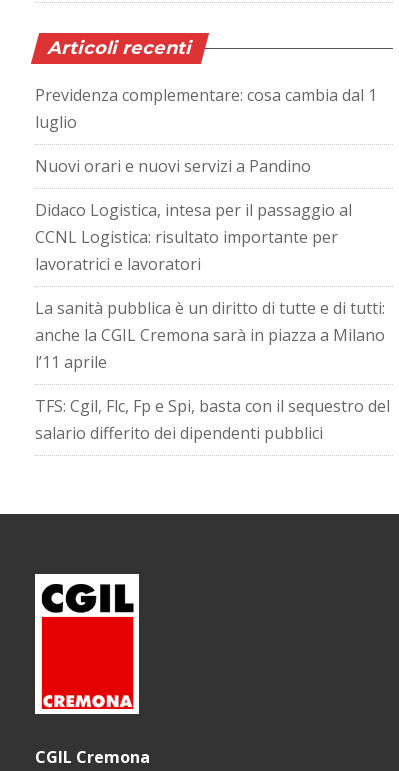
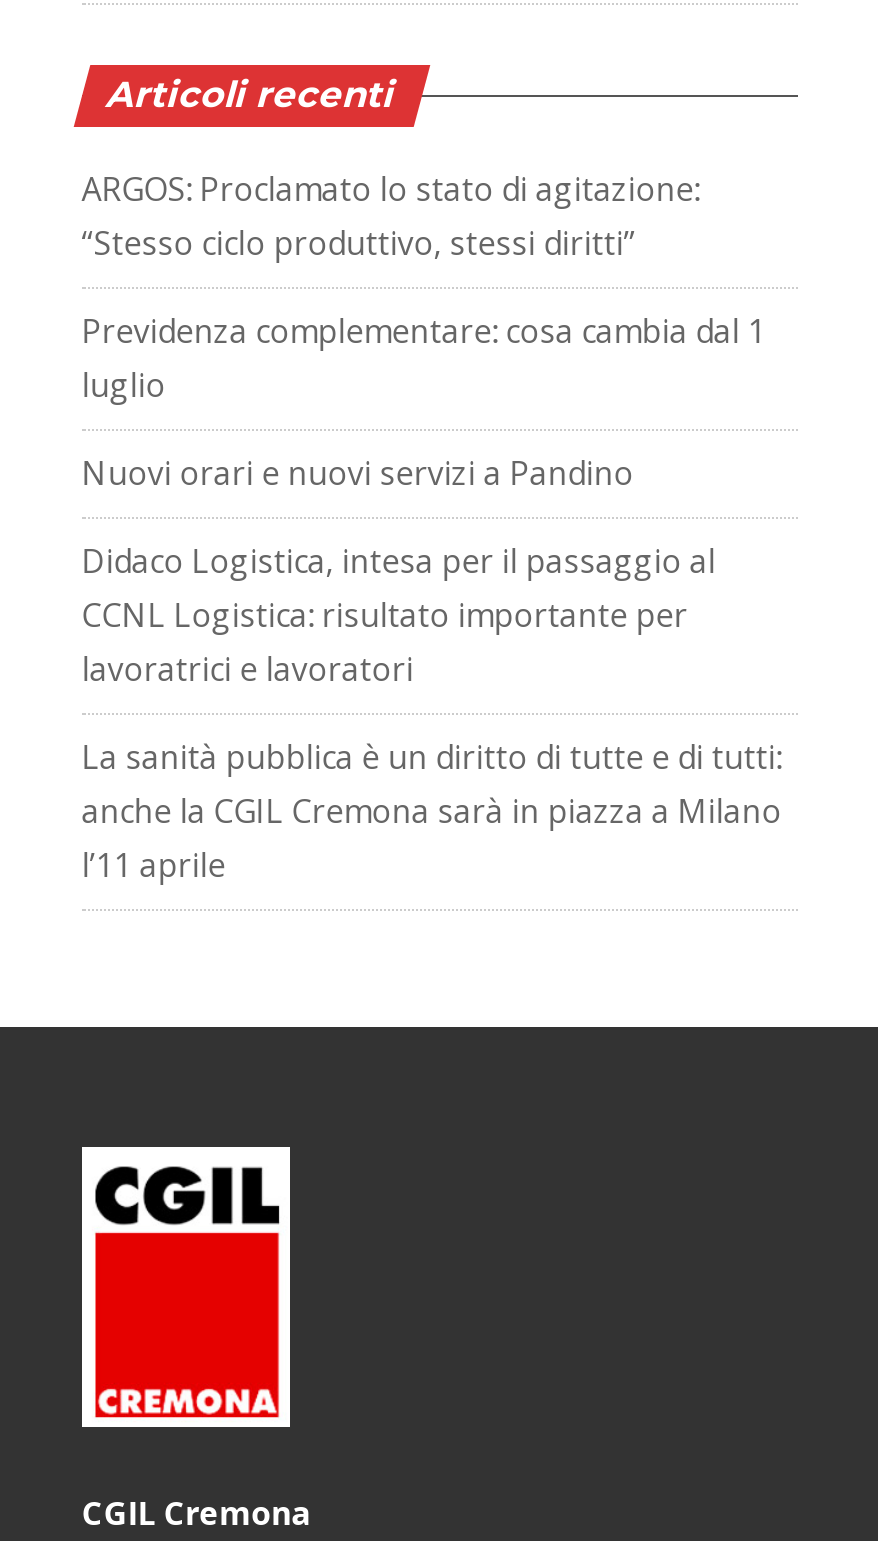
none -> [82,166,700,264] ARGOS: Proclamato lo stato di agitazione: | “Stesso ciclo produttivo, stessi diritti”
moved [35,83,385,372] -> [82,308,782,886]: Previdenza complementare: cosa cambia dal 1 | luglio | Nuovi orari e nuovi servizi a Pandino | ... | anche la CGIL Cremona sarà in piazza a Milano | l’11 aprile
[35,394,390,443] TFS: Cgil, Flc, Fp e Spi, basta con il sequestro del | salario differito dei dipendenti pubblici -> none

